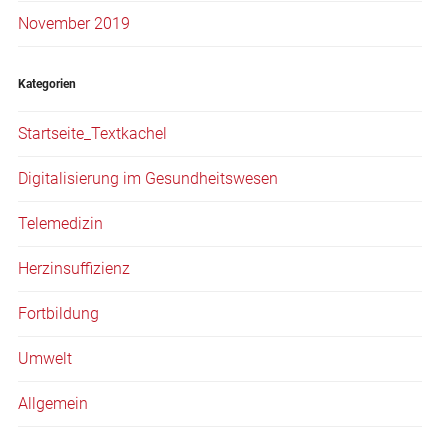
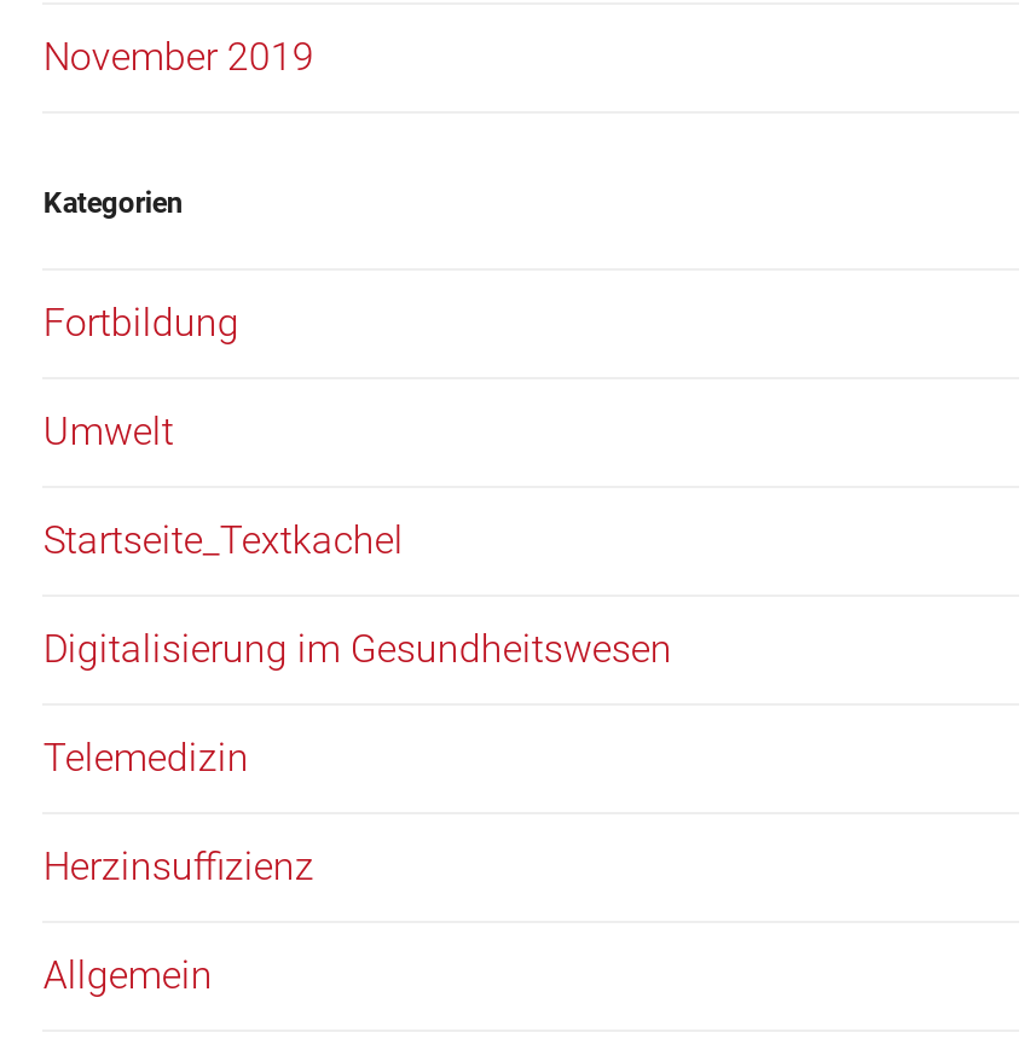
moved [18,124,278,278] -> [43,516,672,889]: Startseite_Textkachel | Digitalisierung im Gesundheitswesen | Telemedizin | Herzinsuffizienz
moved [18,304,99,368] -> [43,299,239,454]: Fortbildung | Umwelt

